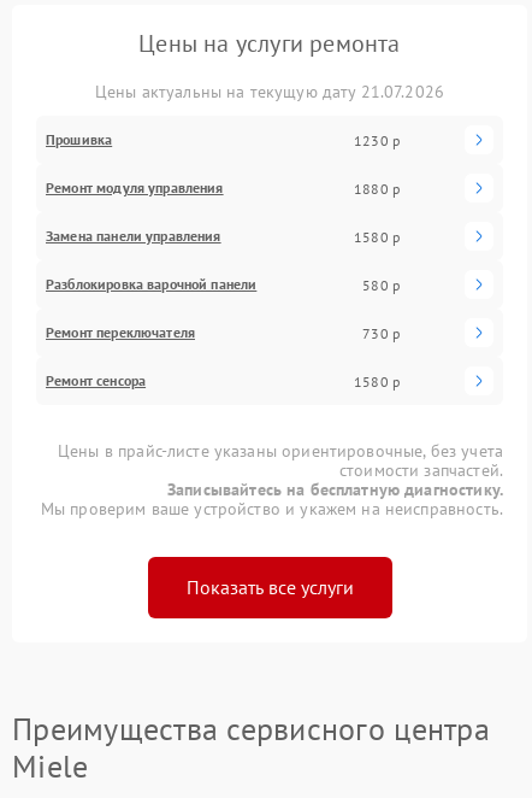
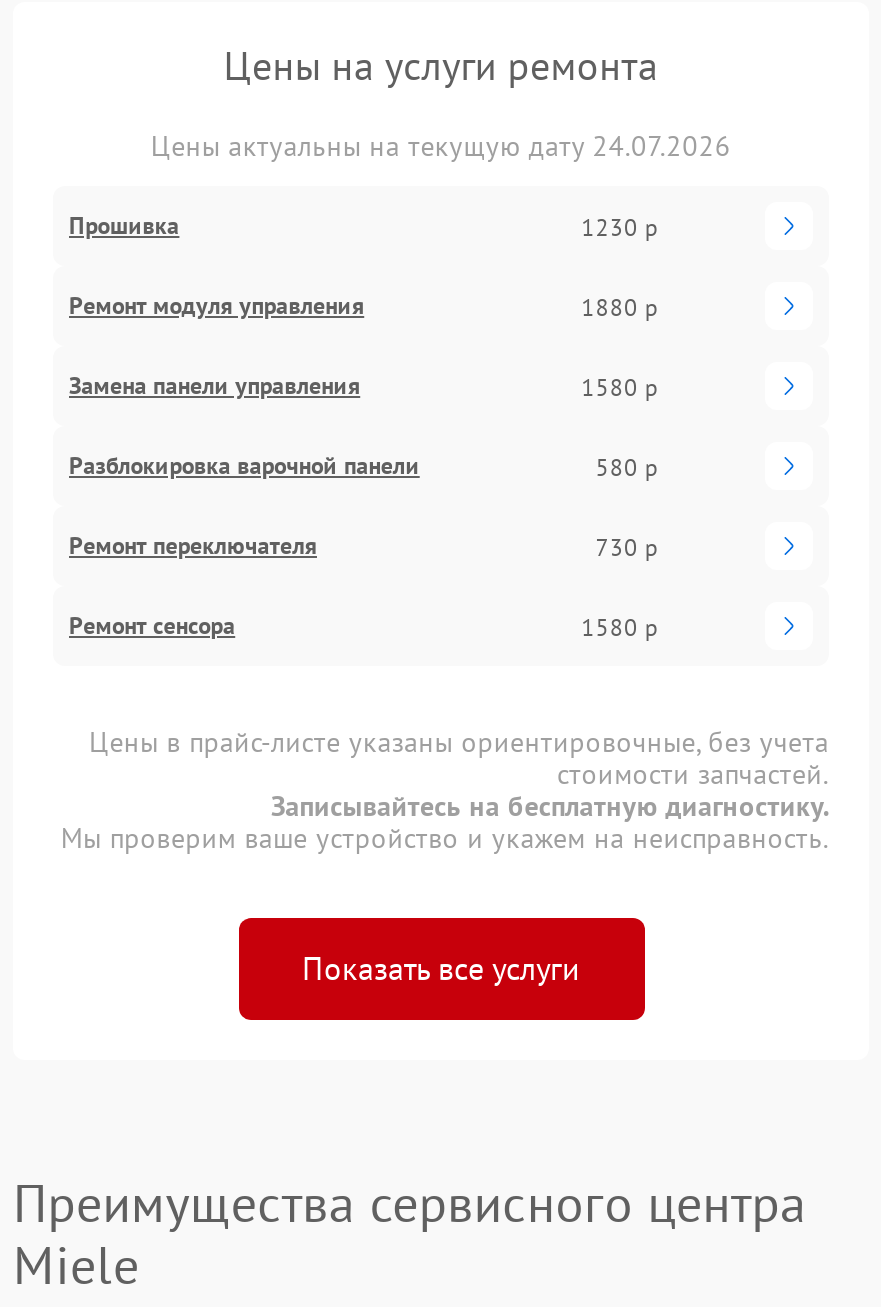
[95,81,444,102] Цены актуальны на текущую дату 21.07.2026 -> [151,128,731,164] Цены актуальны на текущую дату 24.07.2026

